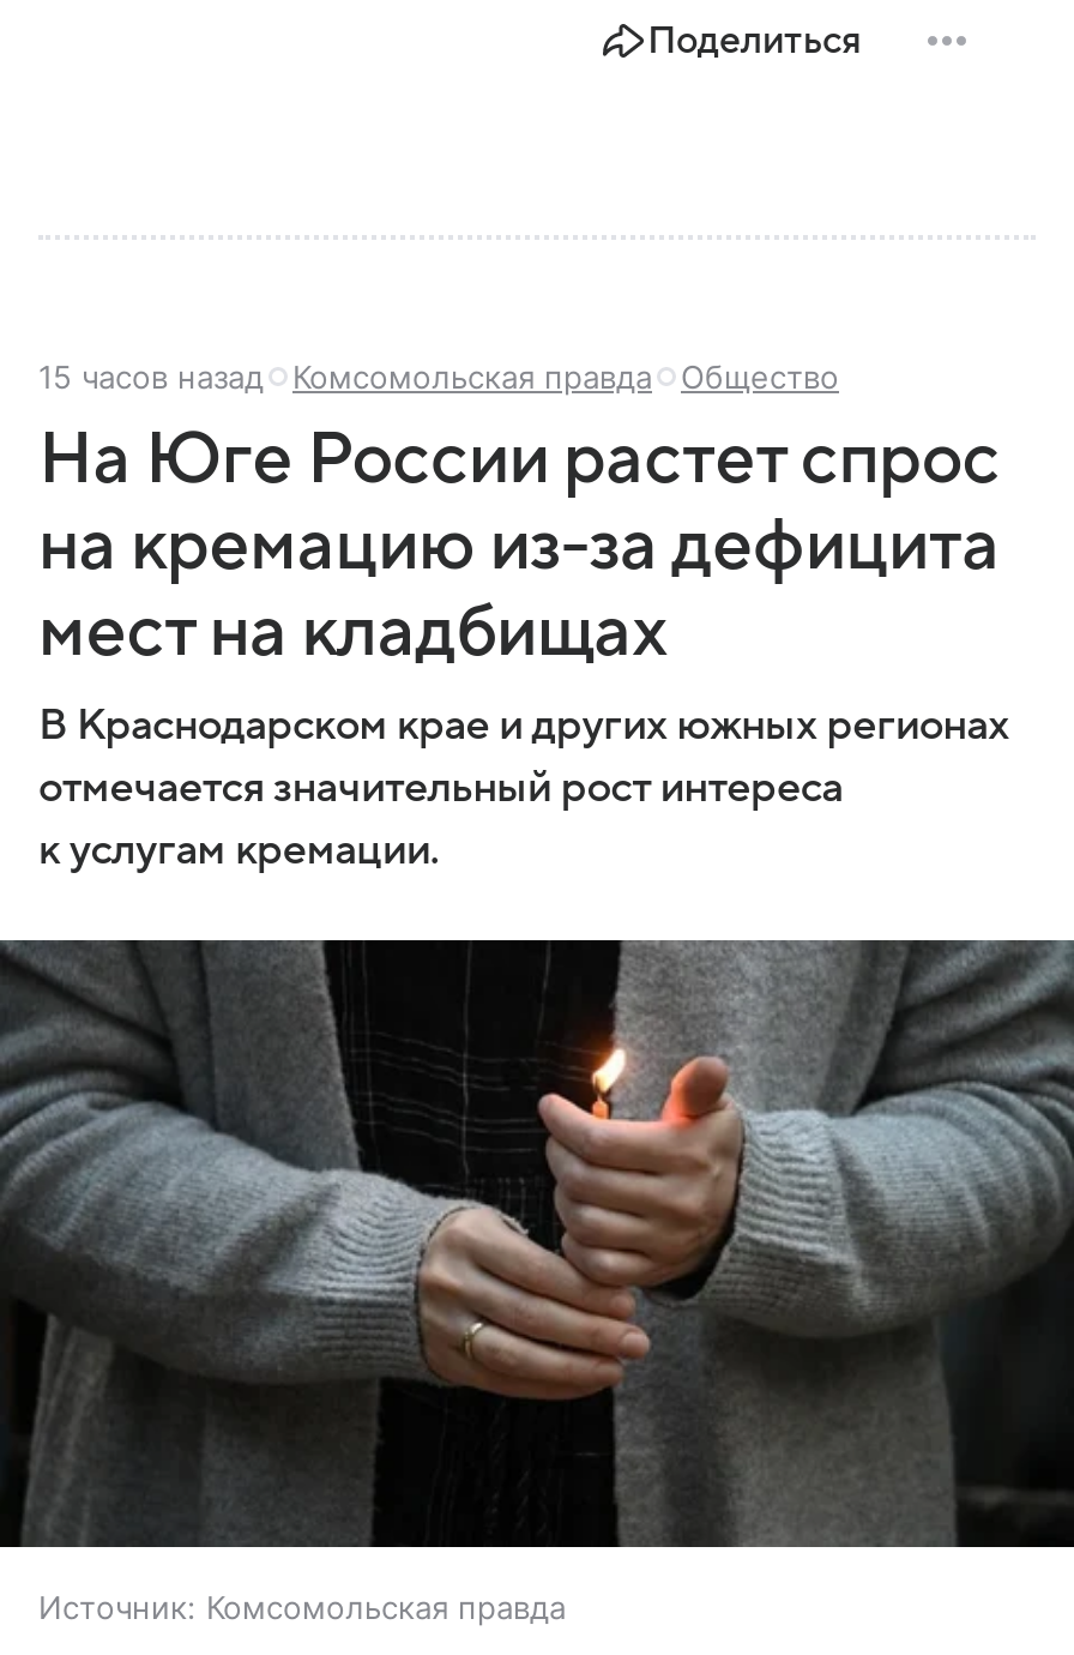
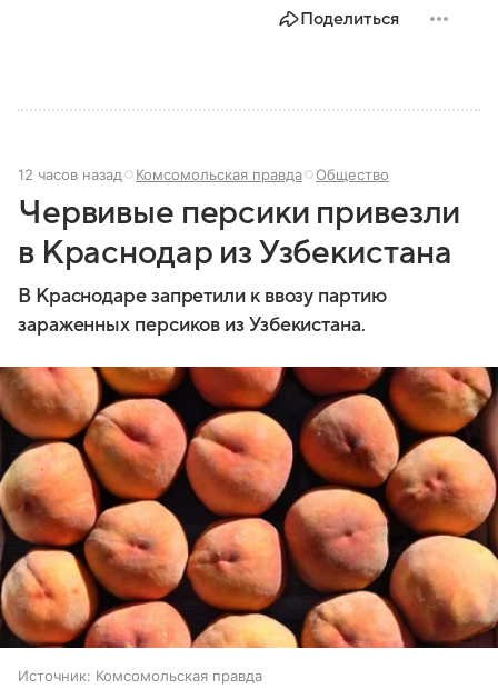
[38,357,839,396] 15 часов назад Комсомольская правда Общество -> [18,166,389,184] 12 часов назад Комсомольская правда Общество
[38,420,1009,873] На Юге России растет спрос | на кремацию из-за дефицита | мест на кладбищах | В Краснодарском крае и других южных регионах | отмечается значительный рост интереса | к услугам кремации. -> [18,195,461,336] Червивые персики привезли | в Краснодар из Узбекистана | В Краснодаре запретили к ввозу партию | зараженных персиков из Узбекистана.
[7,937,1067,1551] [image] -> [3,366,495,649] [image]

